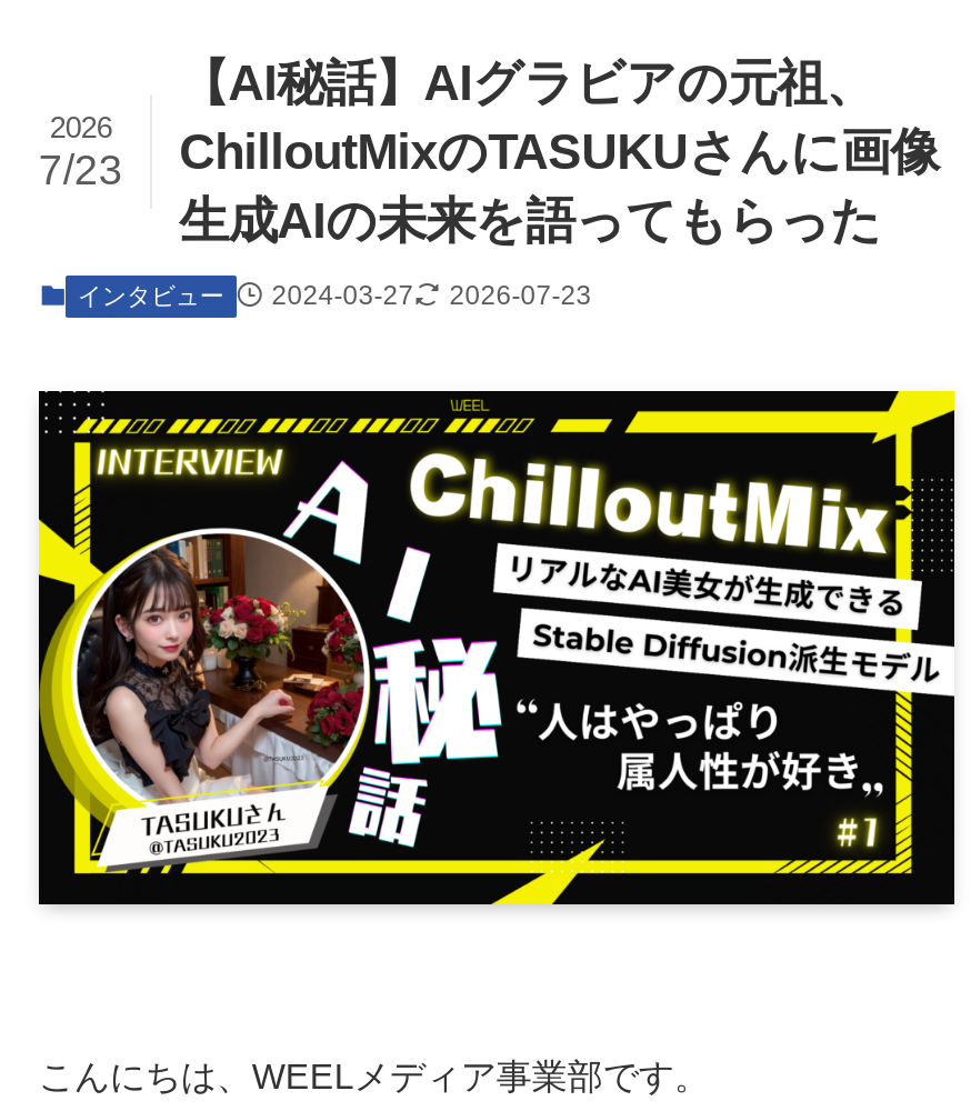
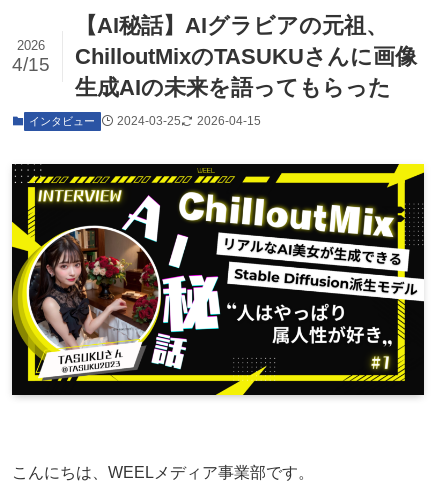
[39,125,939,194] 7/23 ChilloutMixのTASUKUさんに画像 -> [12,44,417,75] 4/15 ChilloutMixのTASUKUさんに画像
[272,280,414,312] 2024-03-27 -> [117,114,181,128] 2024-03-25
[449,280,591,312] 2026-07-23 -> [197,114,261,128] 2026-04-15

